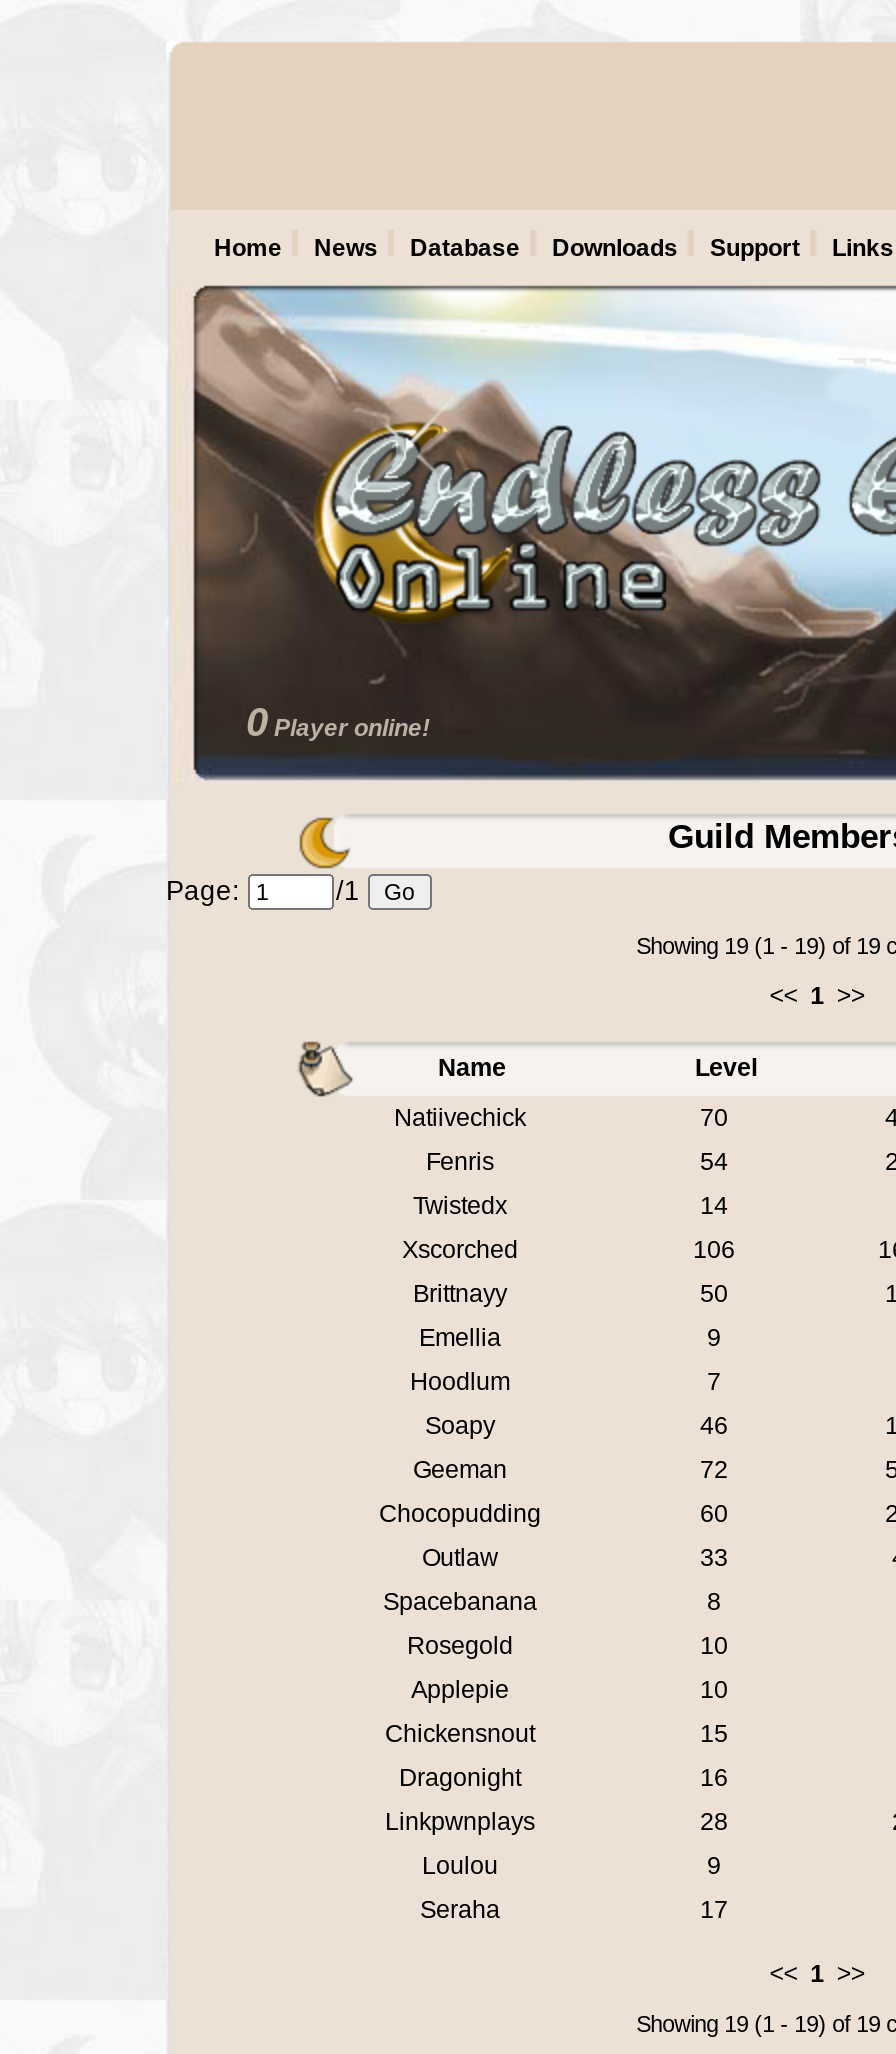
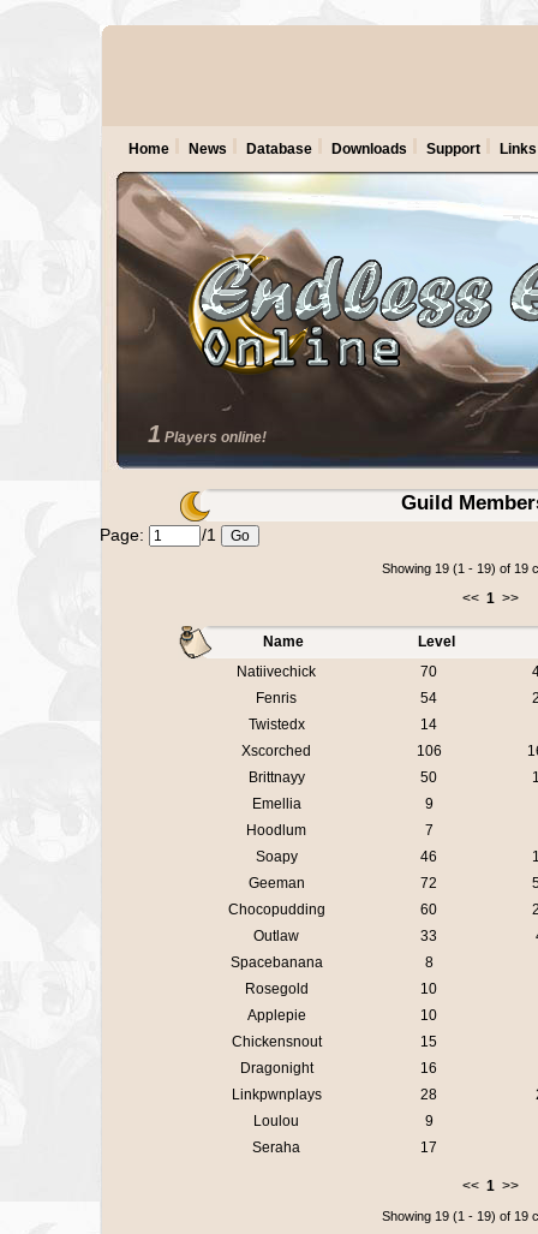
[246,700,430,744] 0 Player online! -> [148,421,267,447] 1 Players online!

